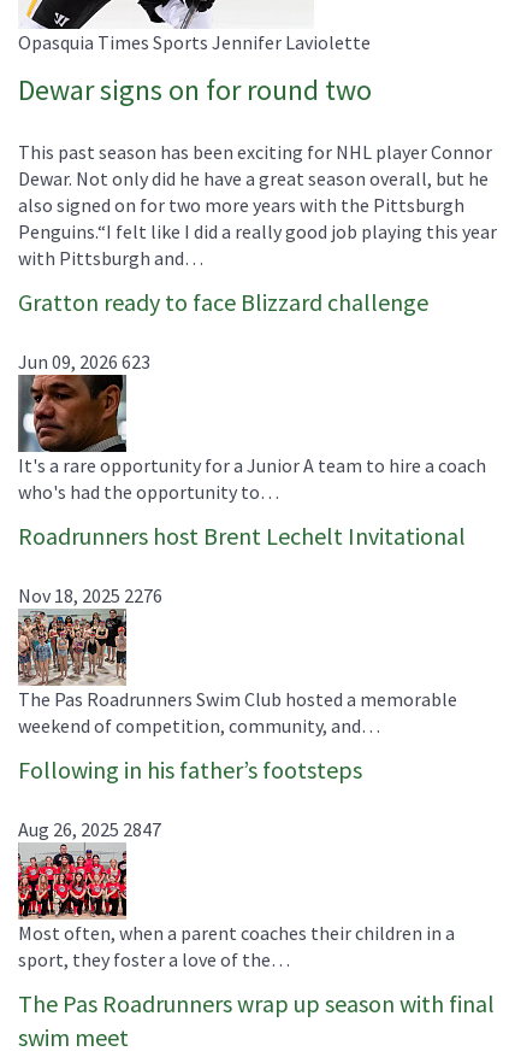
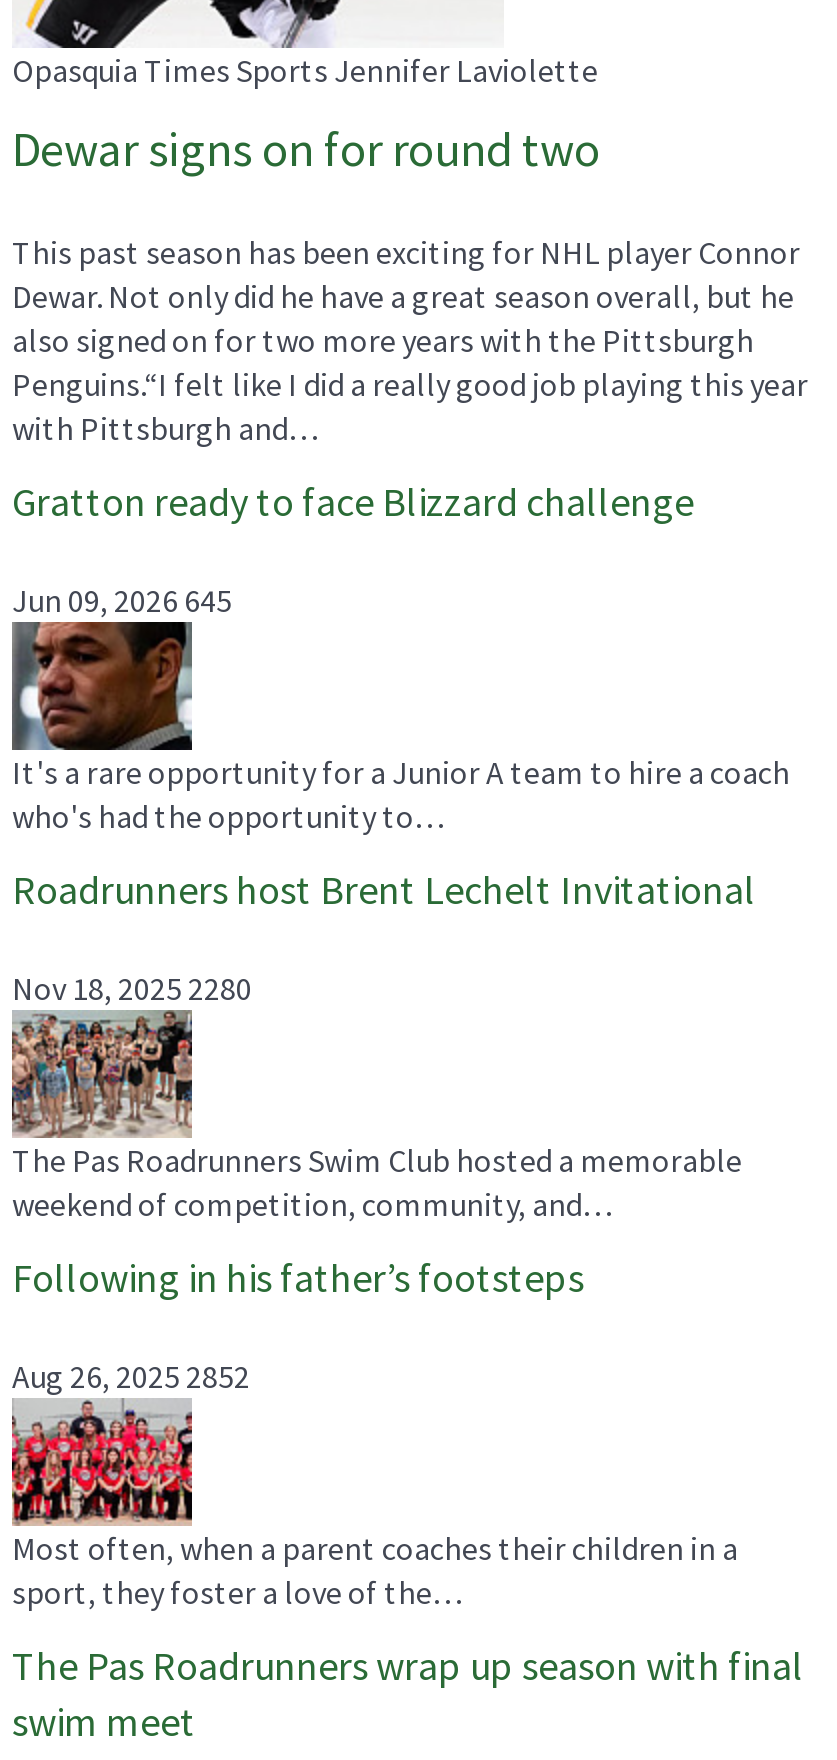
[18,350,150,374] Jun 09, 2026 623 -> [12,580,232,620] Jun 09, 2026 645
[18,583,162,607] Nov 18, 2025 2276 -> [12,968,252,1008] Nov 18, 2025 2280
[18,817,161,841] Aug 26, 2025 2847 -> [12,1356,250,1396] Aug 26, 2025 2852

